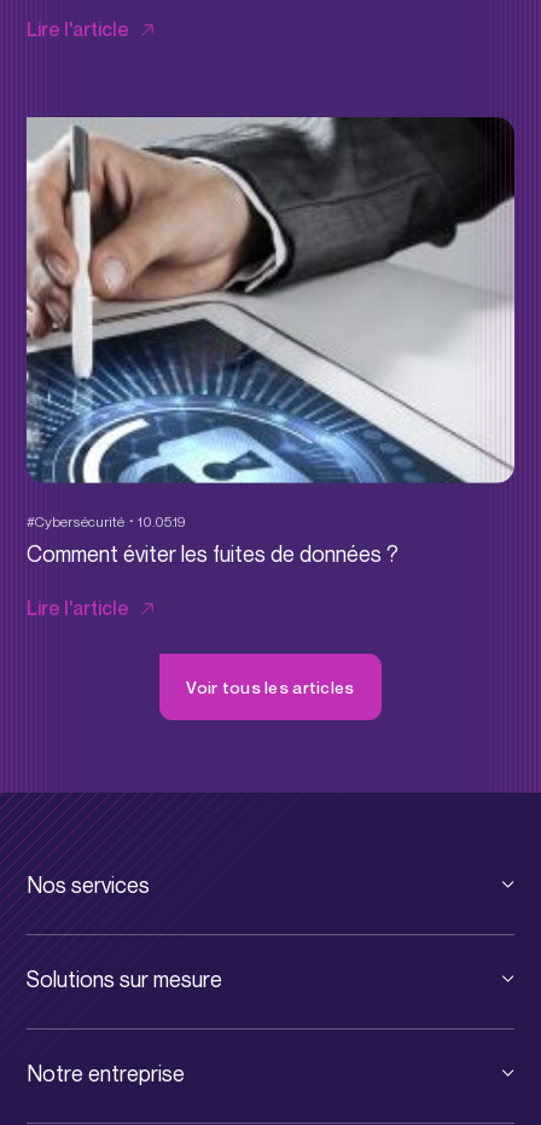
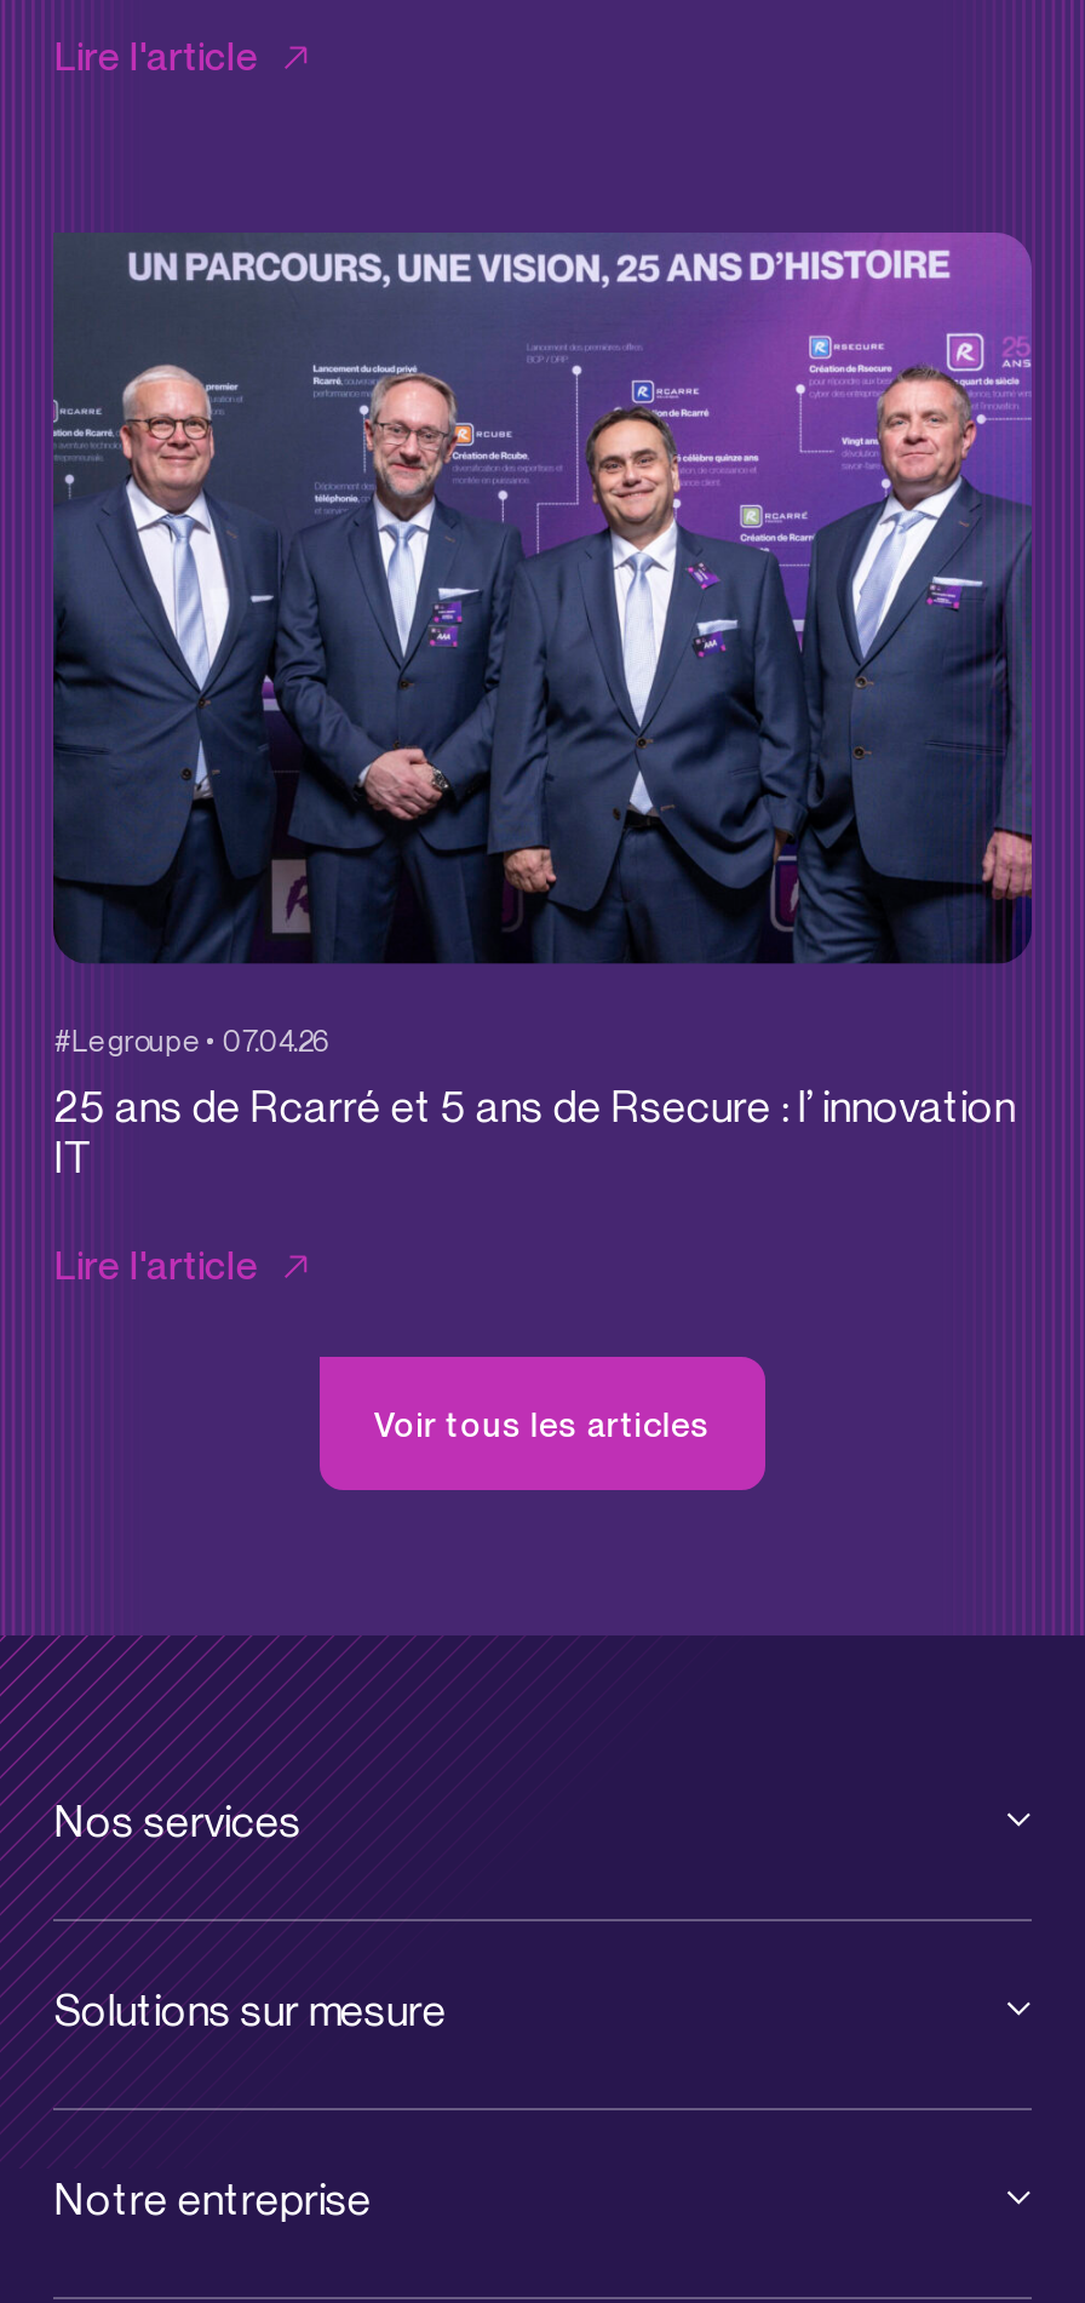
[25,116,516,566] [image] | #Cybersécurité | 10.05.19 | Comment éviter les fuites de données ? -> [53,231,1034,1182] [image] | #Le groupe | 07.04.26 | 25 ans de Rcarré et 5 ans de Rsecure : l’ innovation | IT

